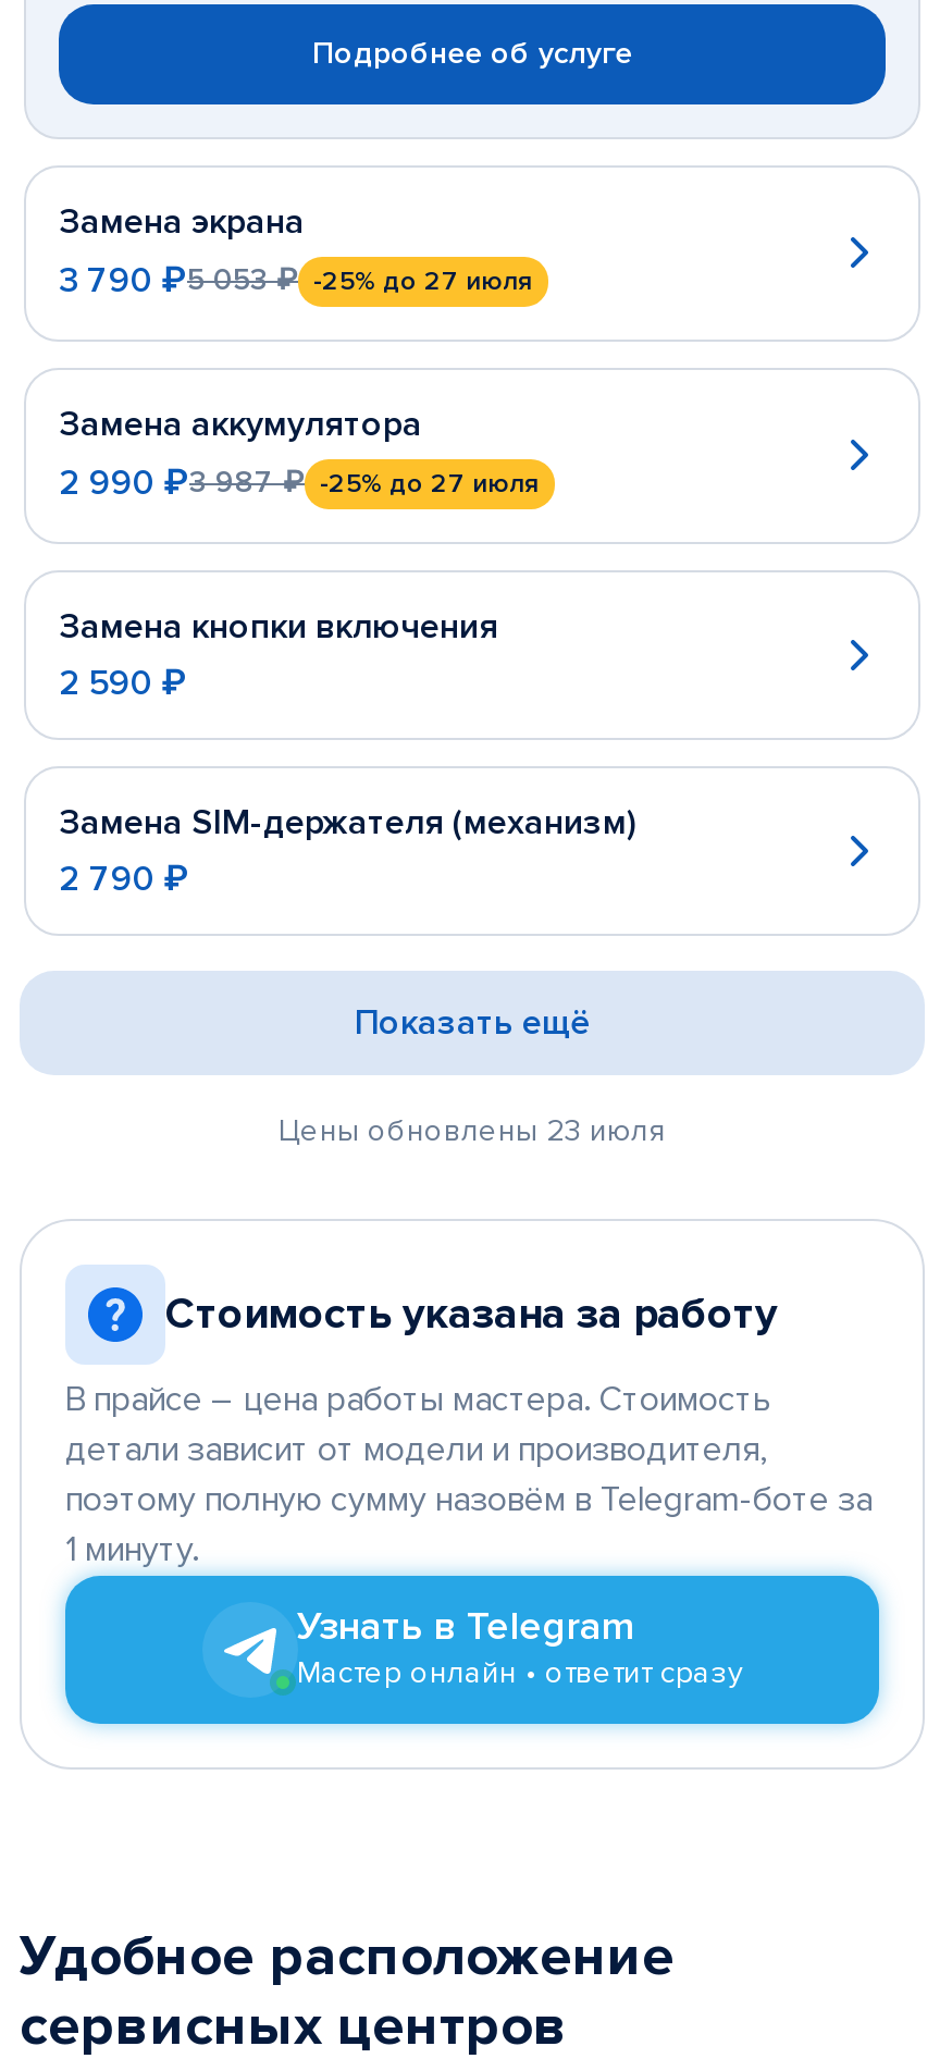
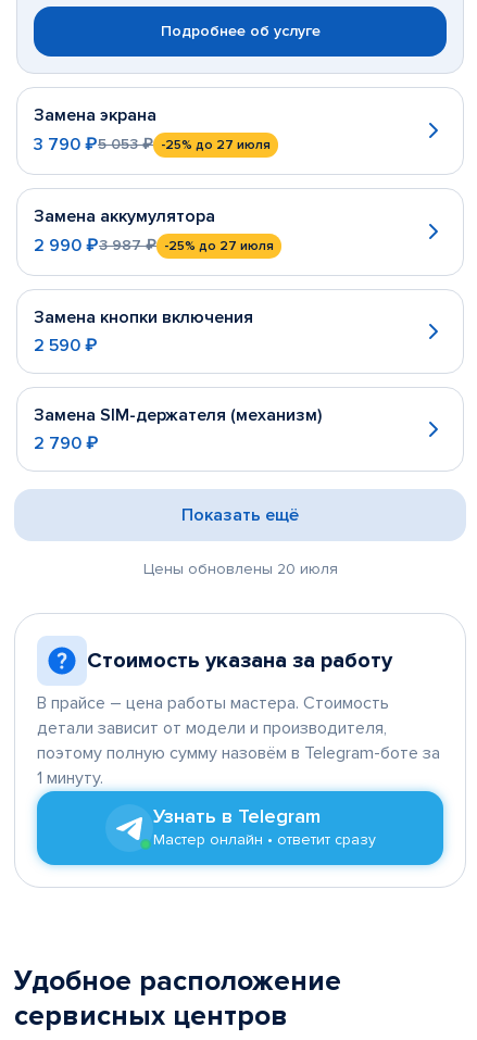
[279,1112,666,1149] Цены обновлены 23 июля -> [143,560,337,578] Цены обновлены 20 июля

